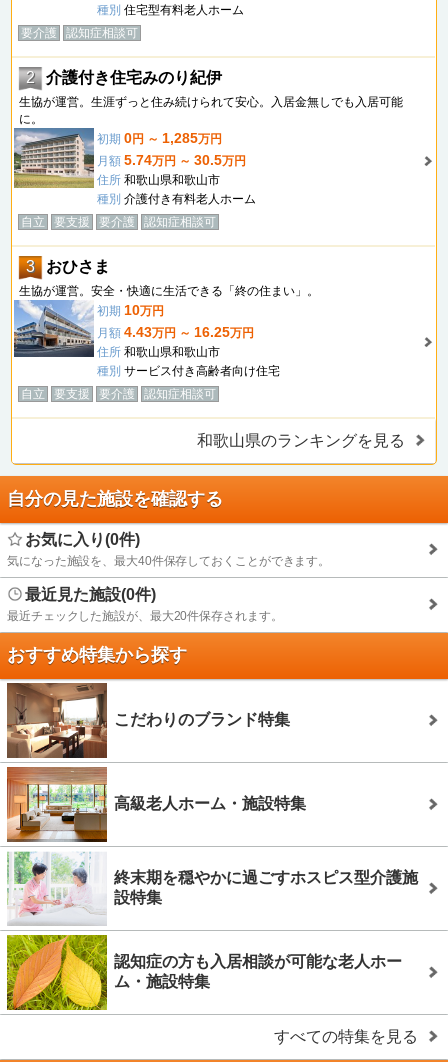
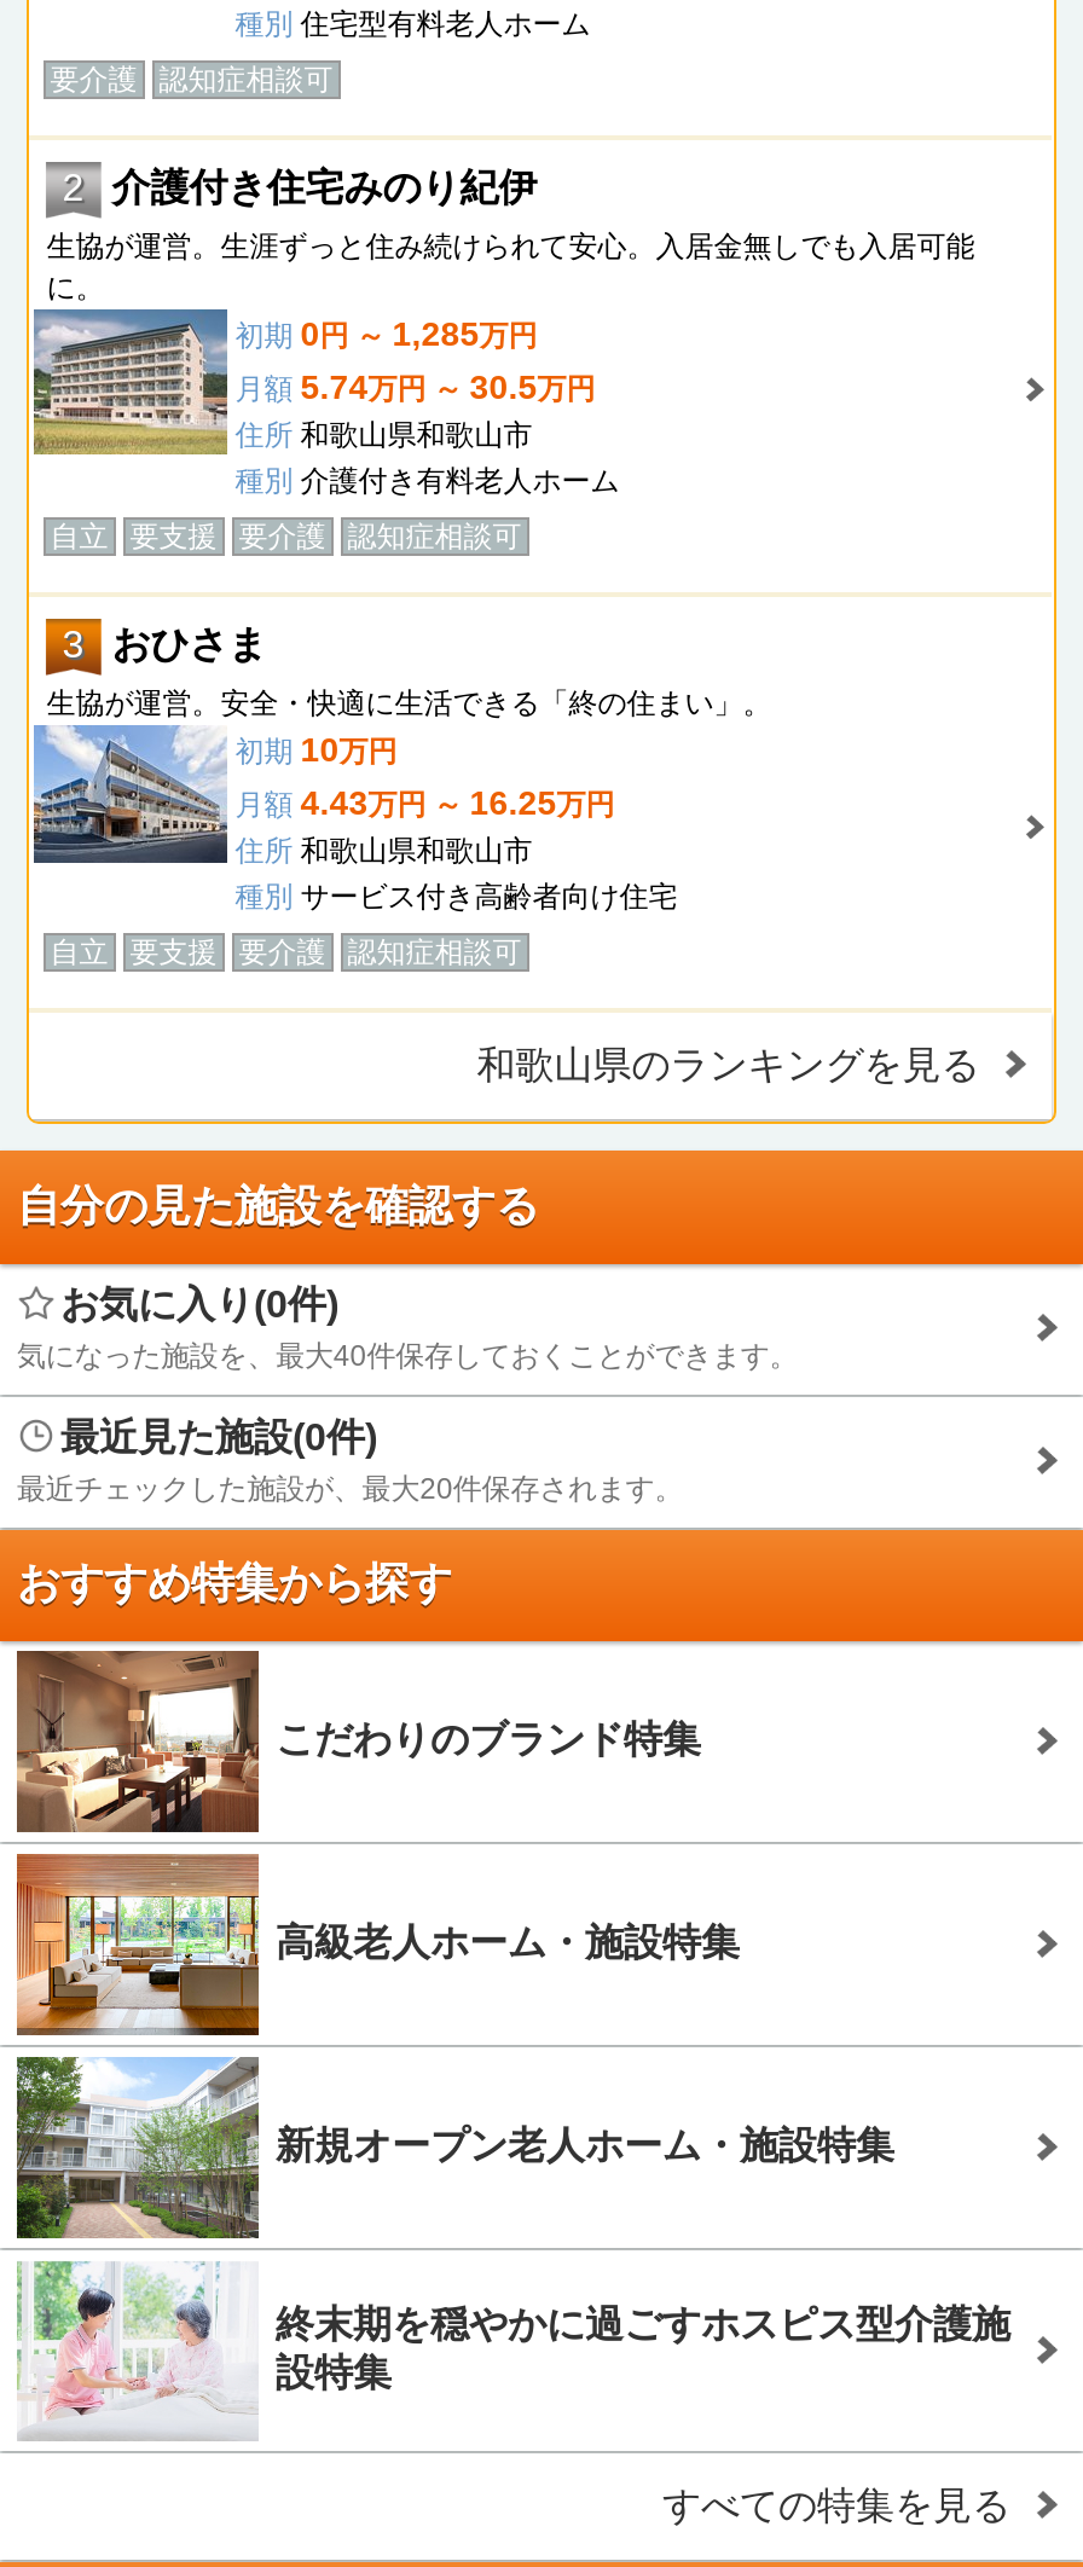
none -> [15,2055,894,2238] [image] | 新規オープン老人ホーム・施設特集
moved [114,869,418,906] -> [276,2303,1010,2392]: 終末期を穏やかに過ごすホスピス型介護施 | 設特集
[6,934,402,1011] [image] | 認知症の方も入居相談が可能な老人ホー | ム・施設特集 -> none

